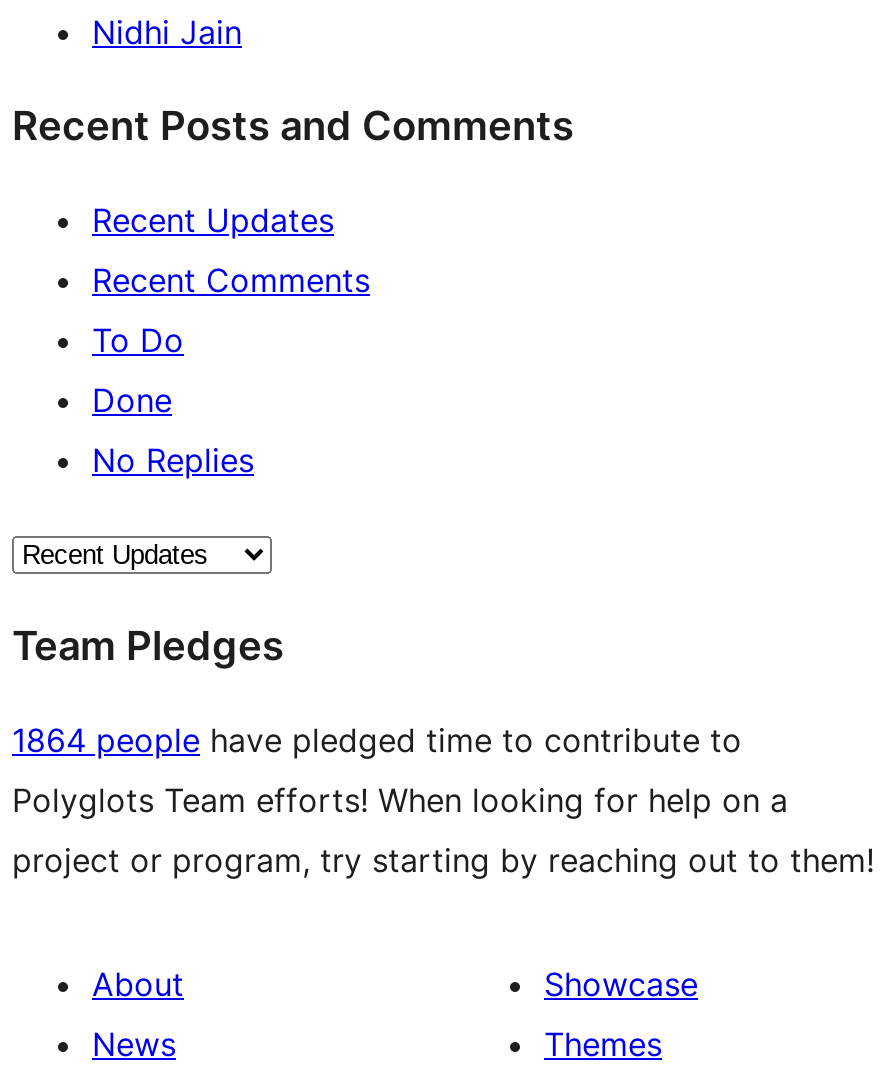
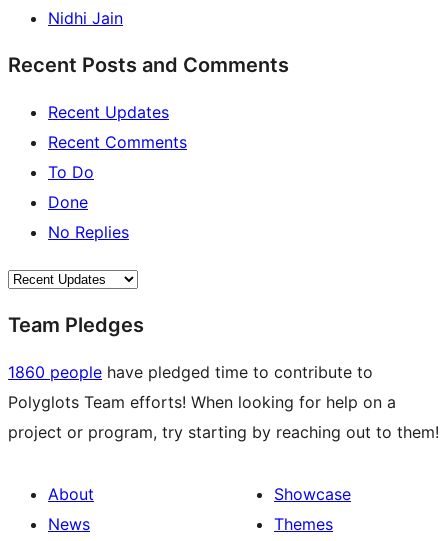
[12,720,742,760] 1864 people have pledged time to contribute to -> [8,362,373,382] 1860 people have pledged time to contribute to

